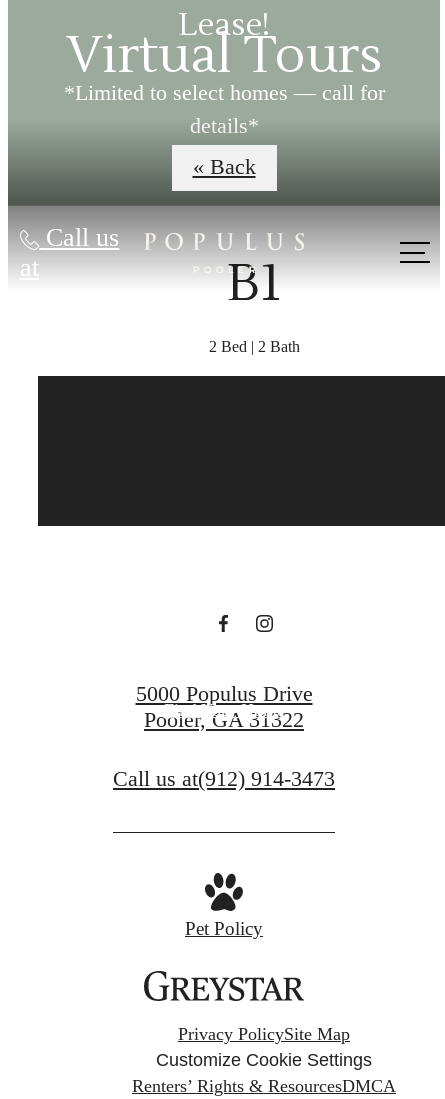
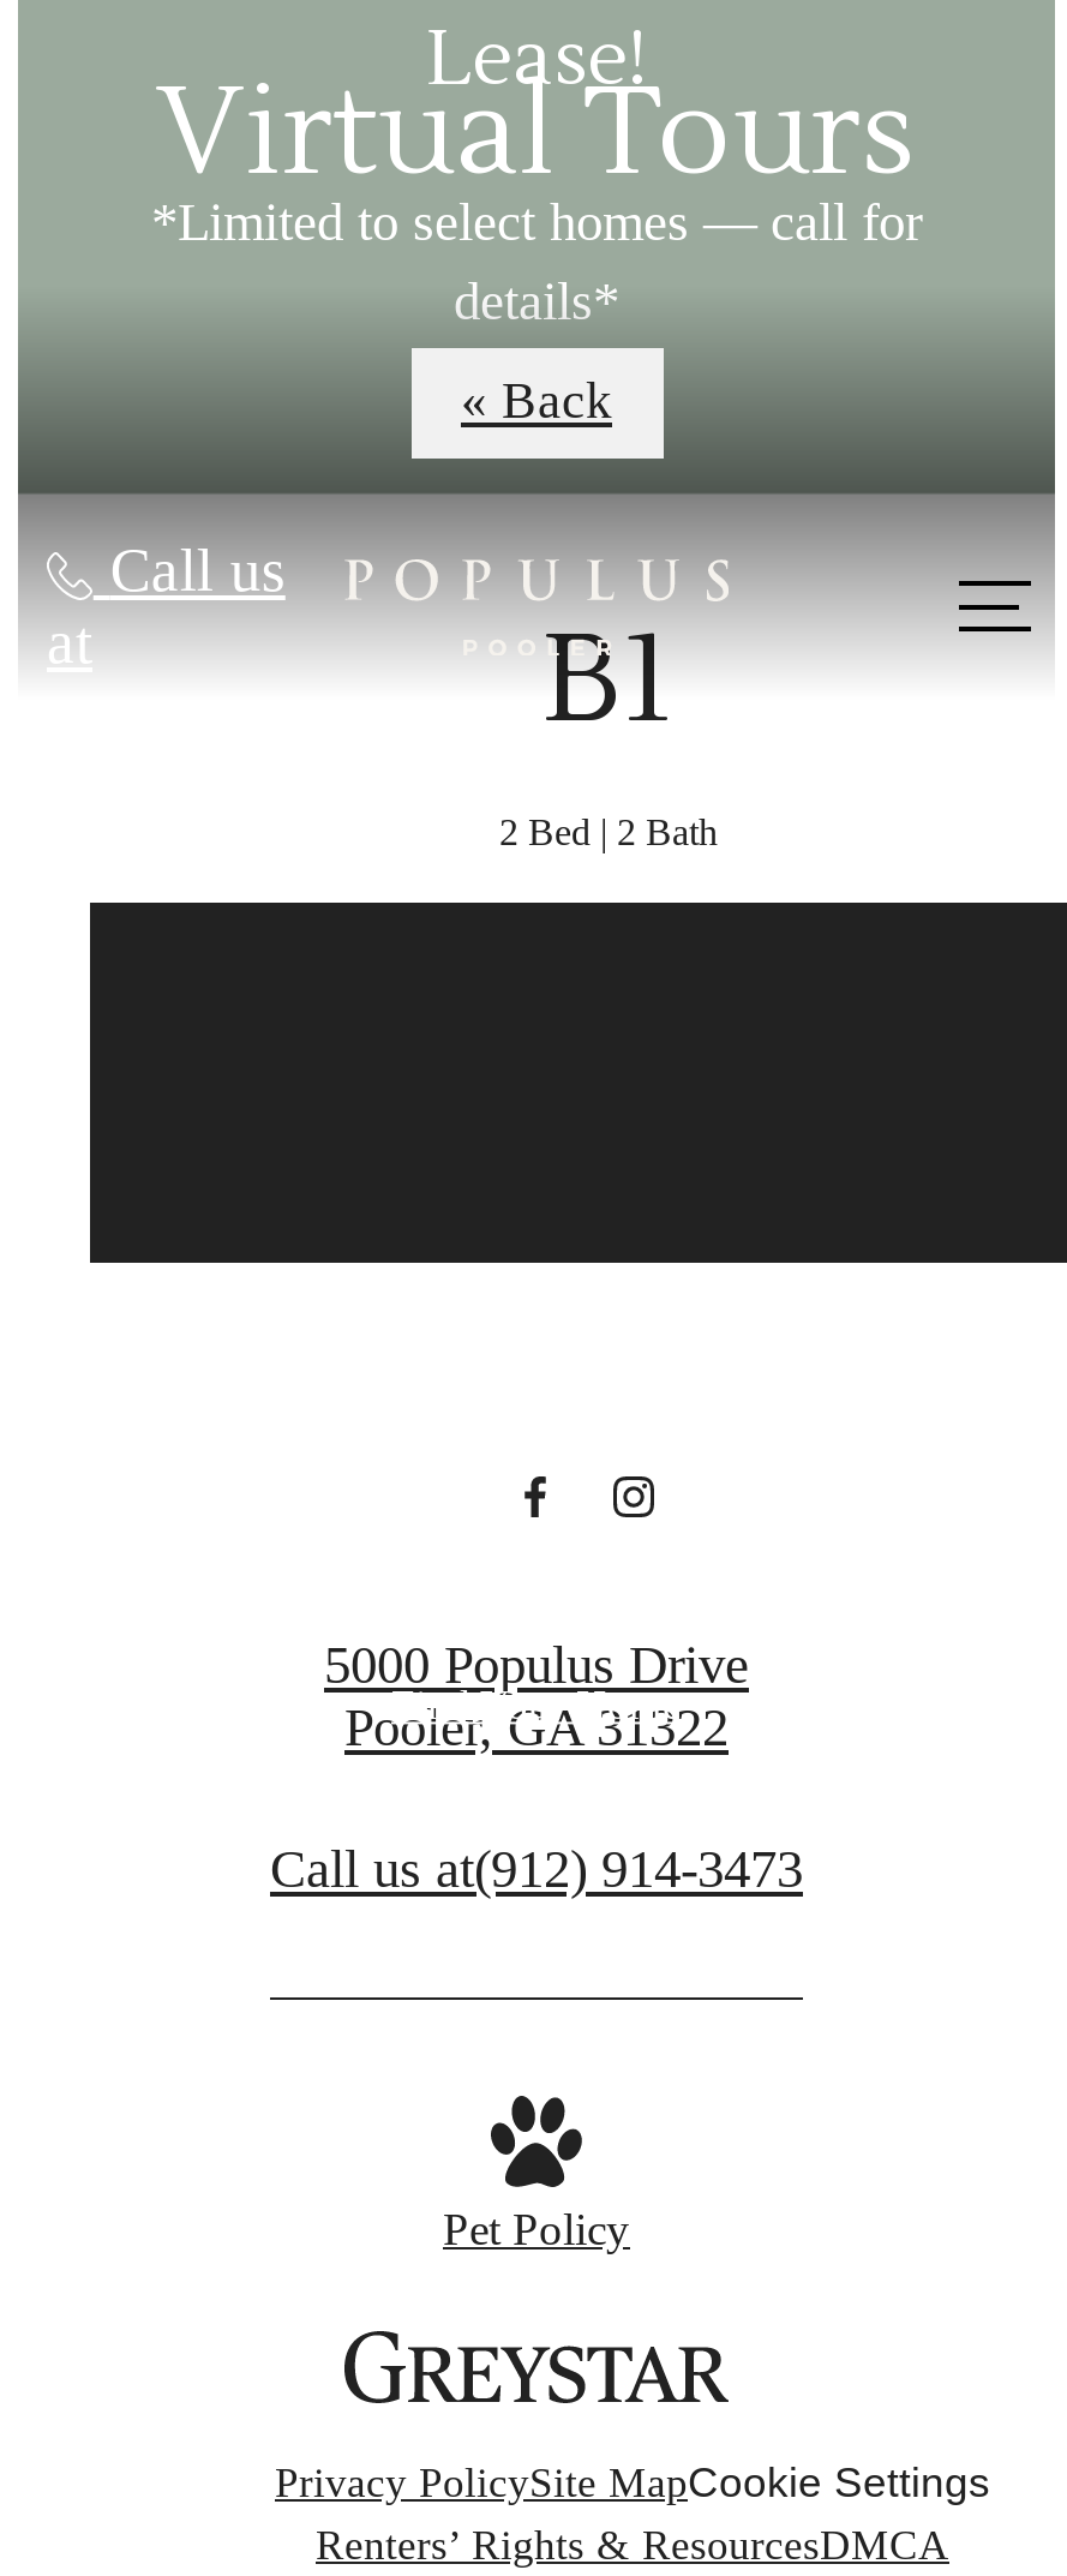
[156,1024,372,1070] Privacy PolicySite Map | Customize Cookie Settings -> [275,2458,990,2506] Privacy PolicySite MapCookie Settings

